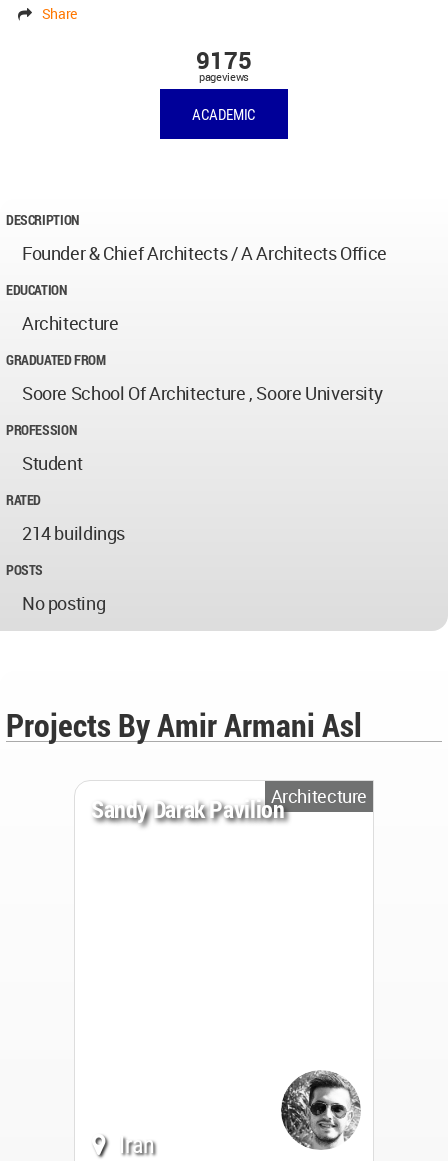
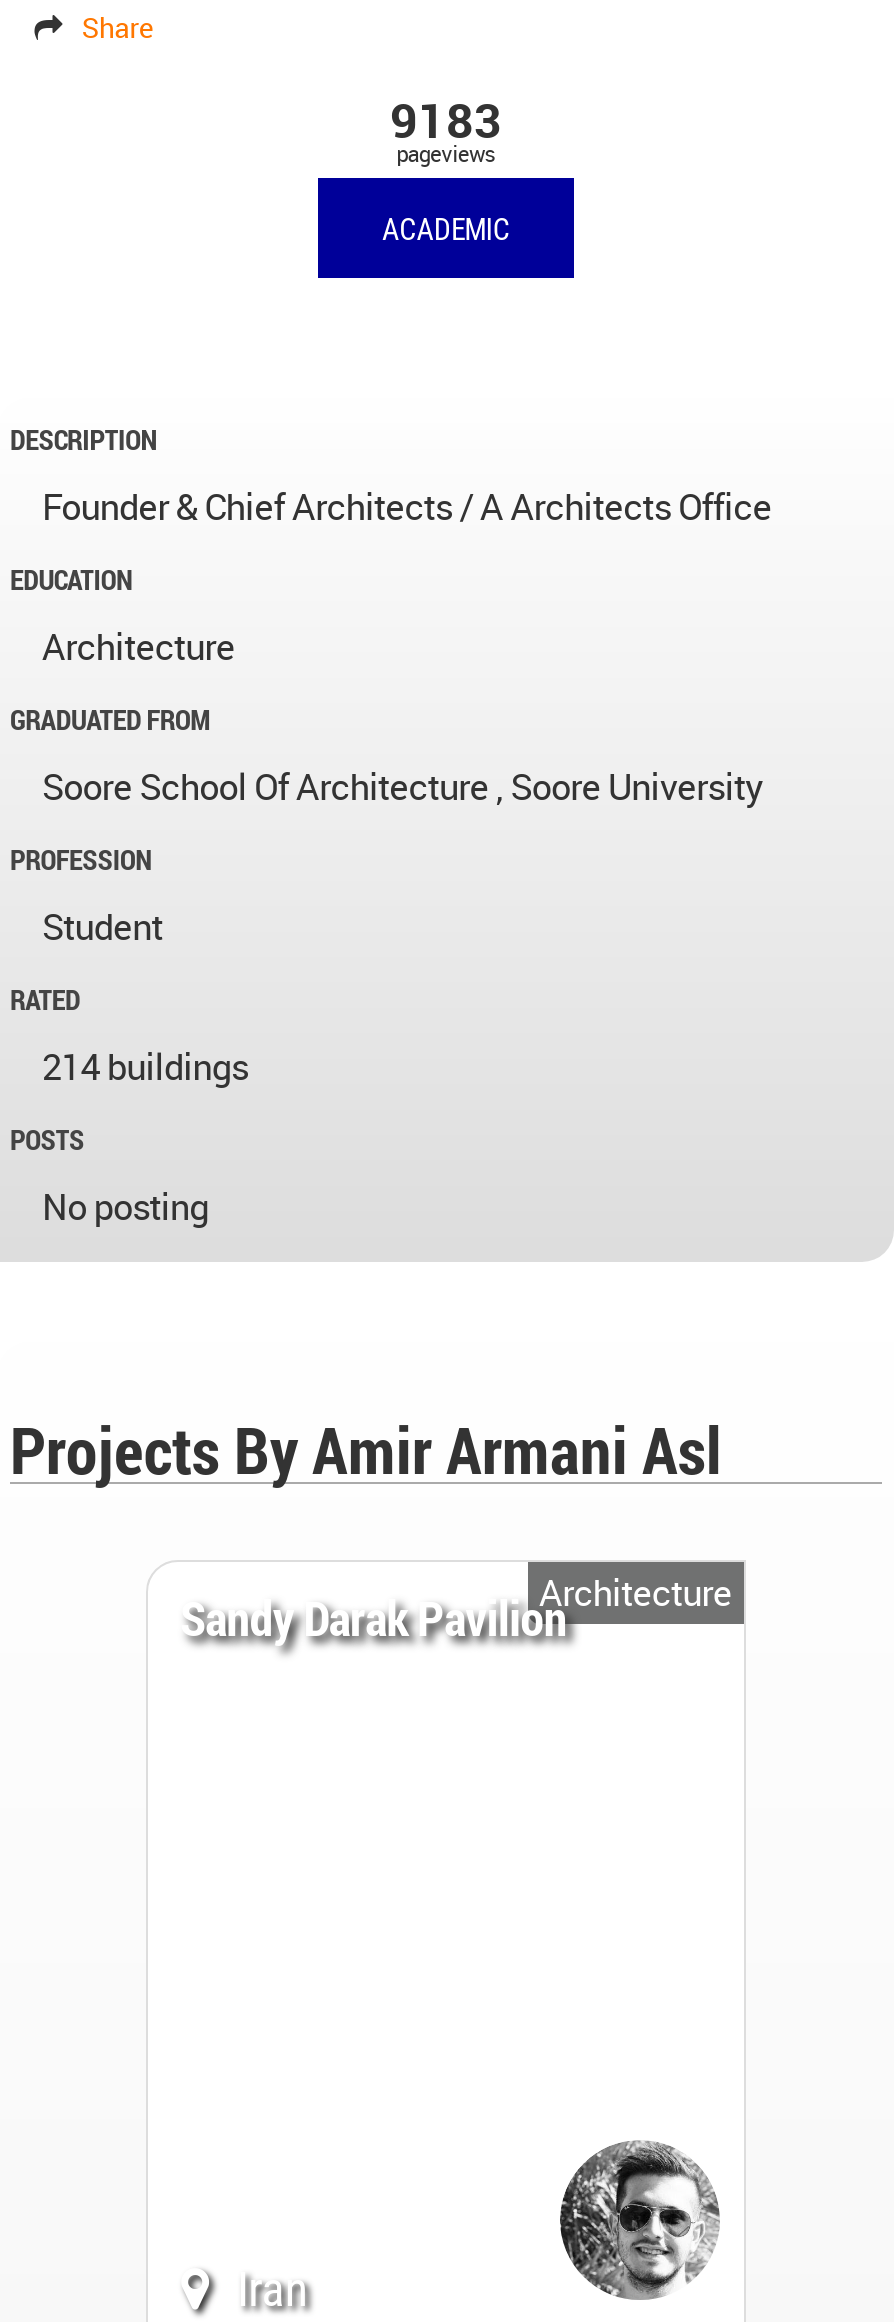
[196,44,252,76] 9175 -> [390,88,502,152] 9183

